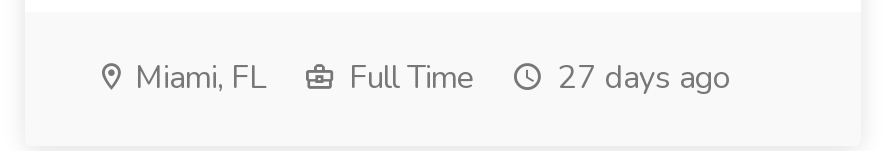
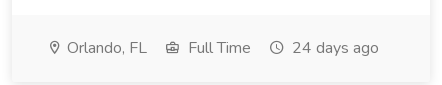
[127,56,267,100] Miami, FL -> [63,37,147,59] Orlando, FL
[549,56,731,100] 27 days ago -> [288,37,379,59] 24 days ago

